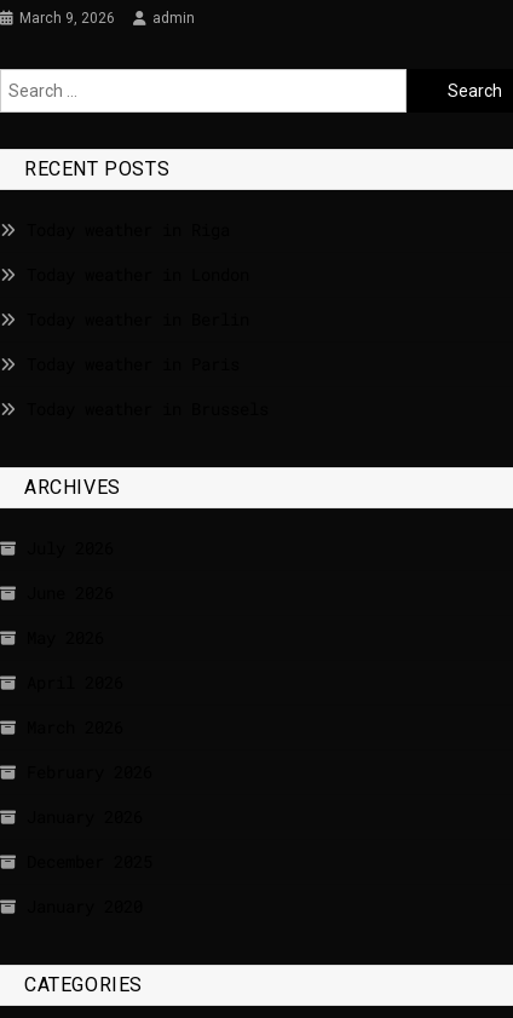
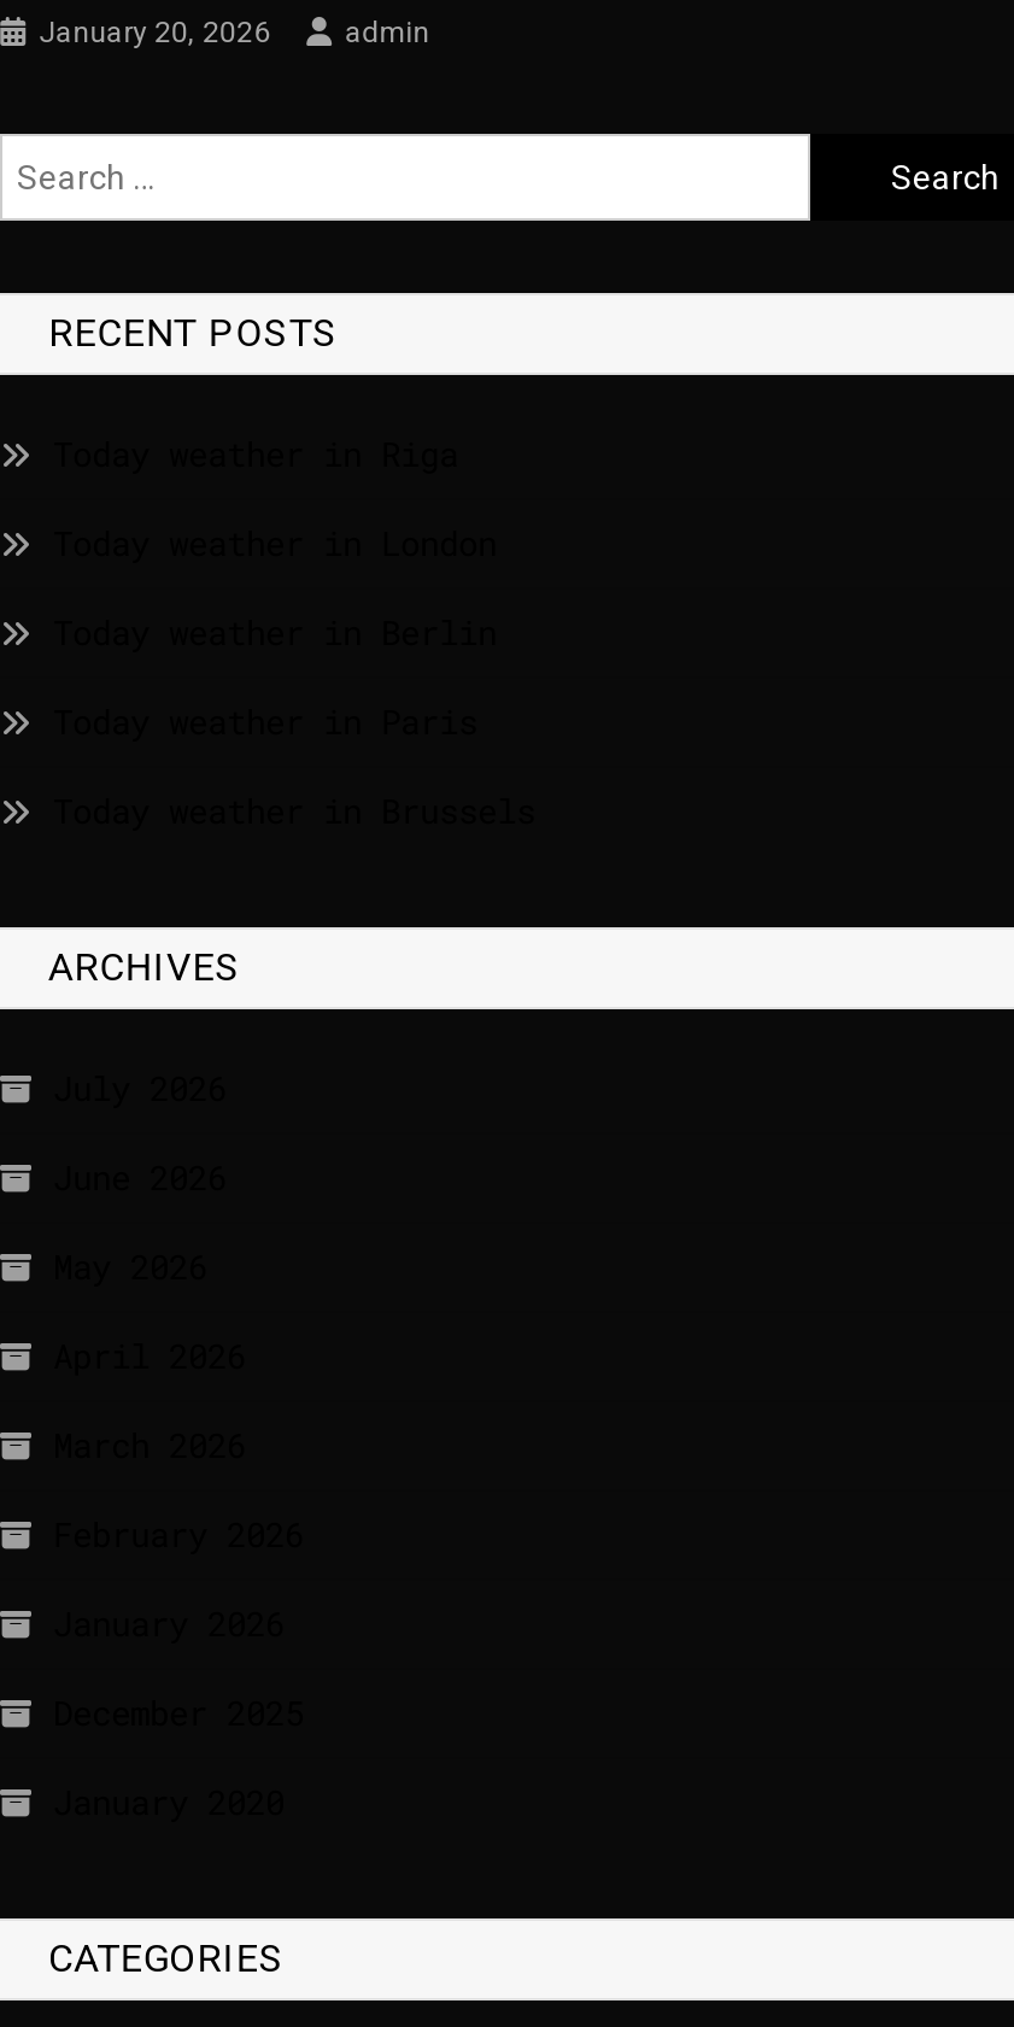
[20,10,115,27] March 9, 2026 -> [39,16,271,49] January 20, 2026

